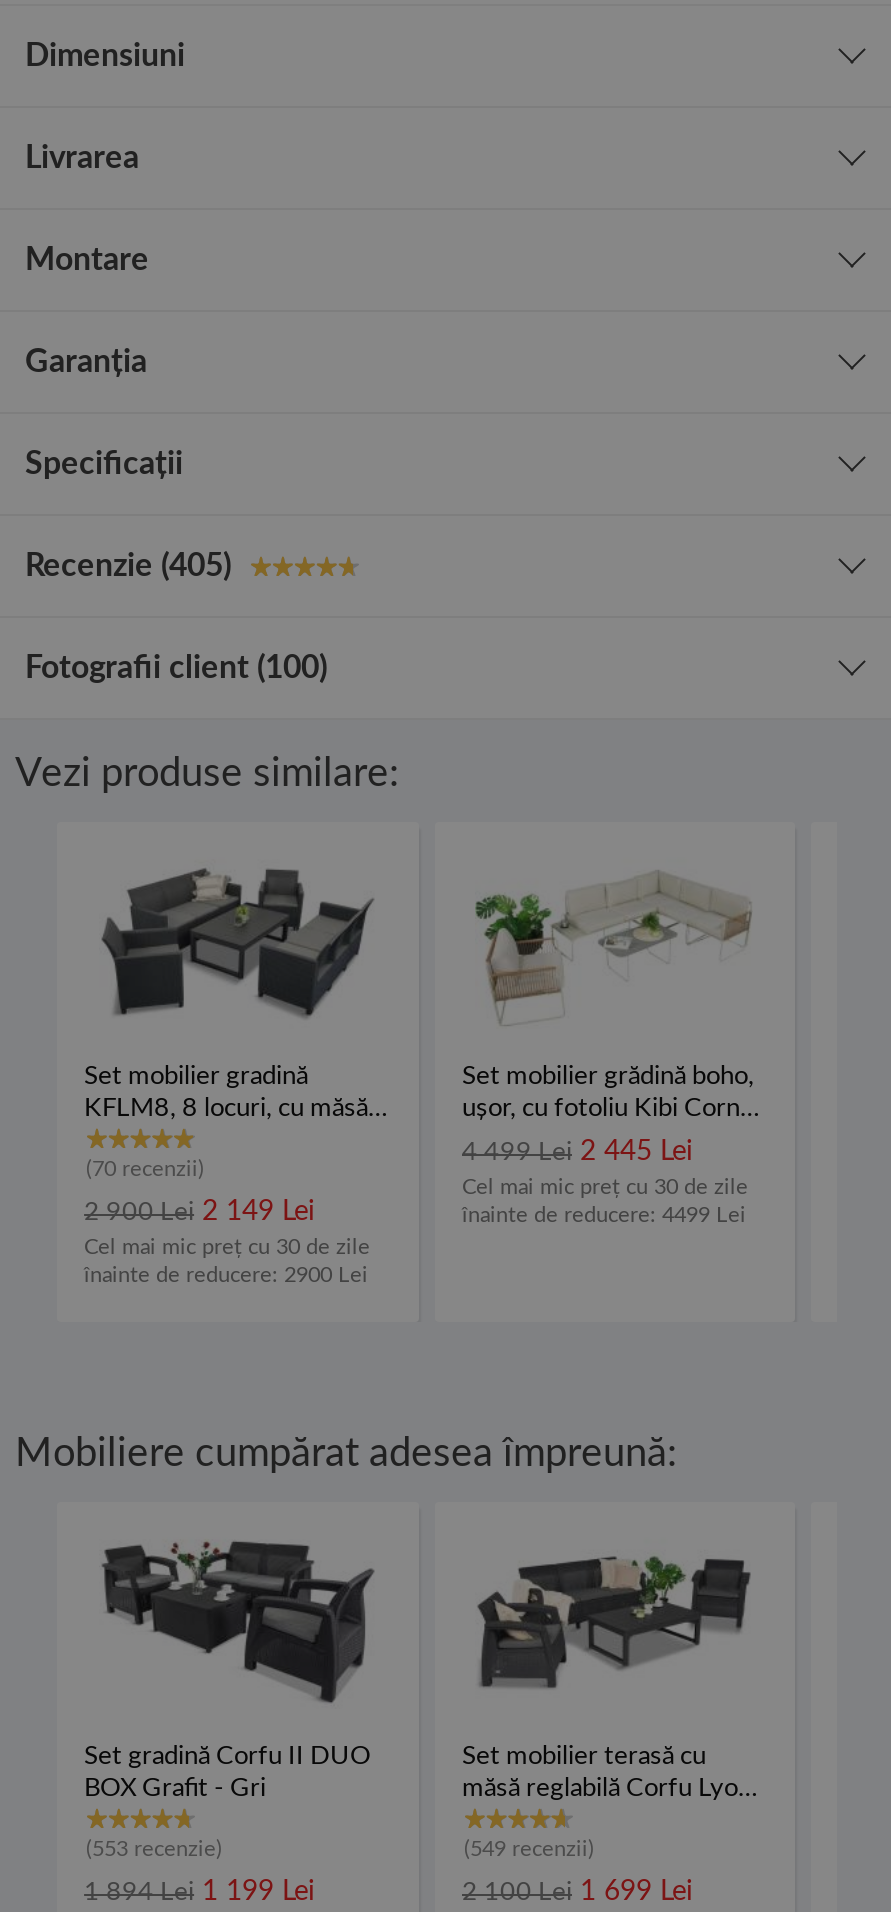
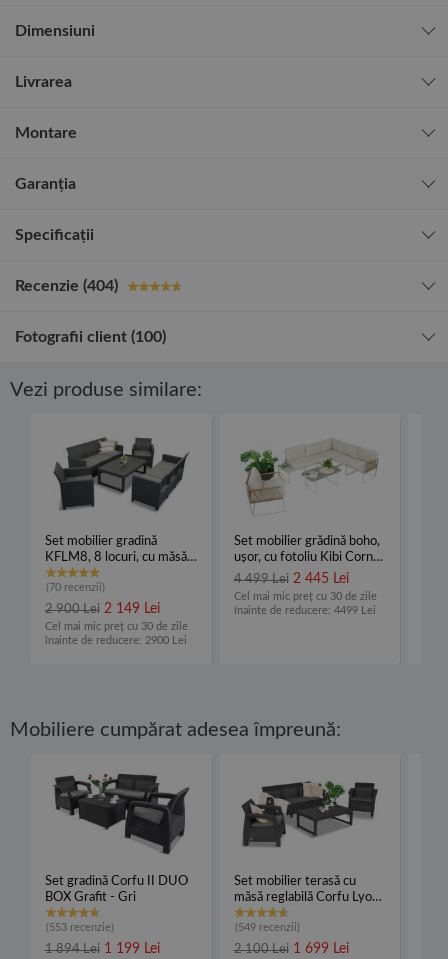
[25,551,239,583] Recenzie (405) -> [15,278,122,294] Recenzie (404)

